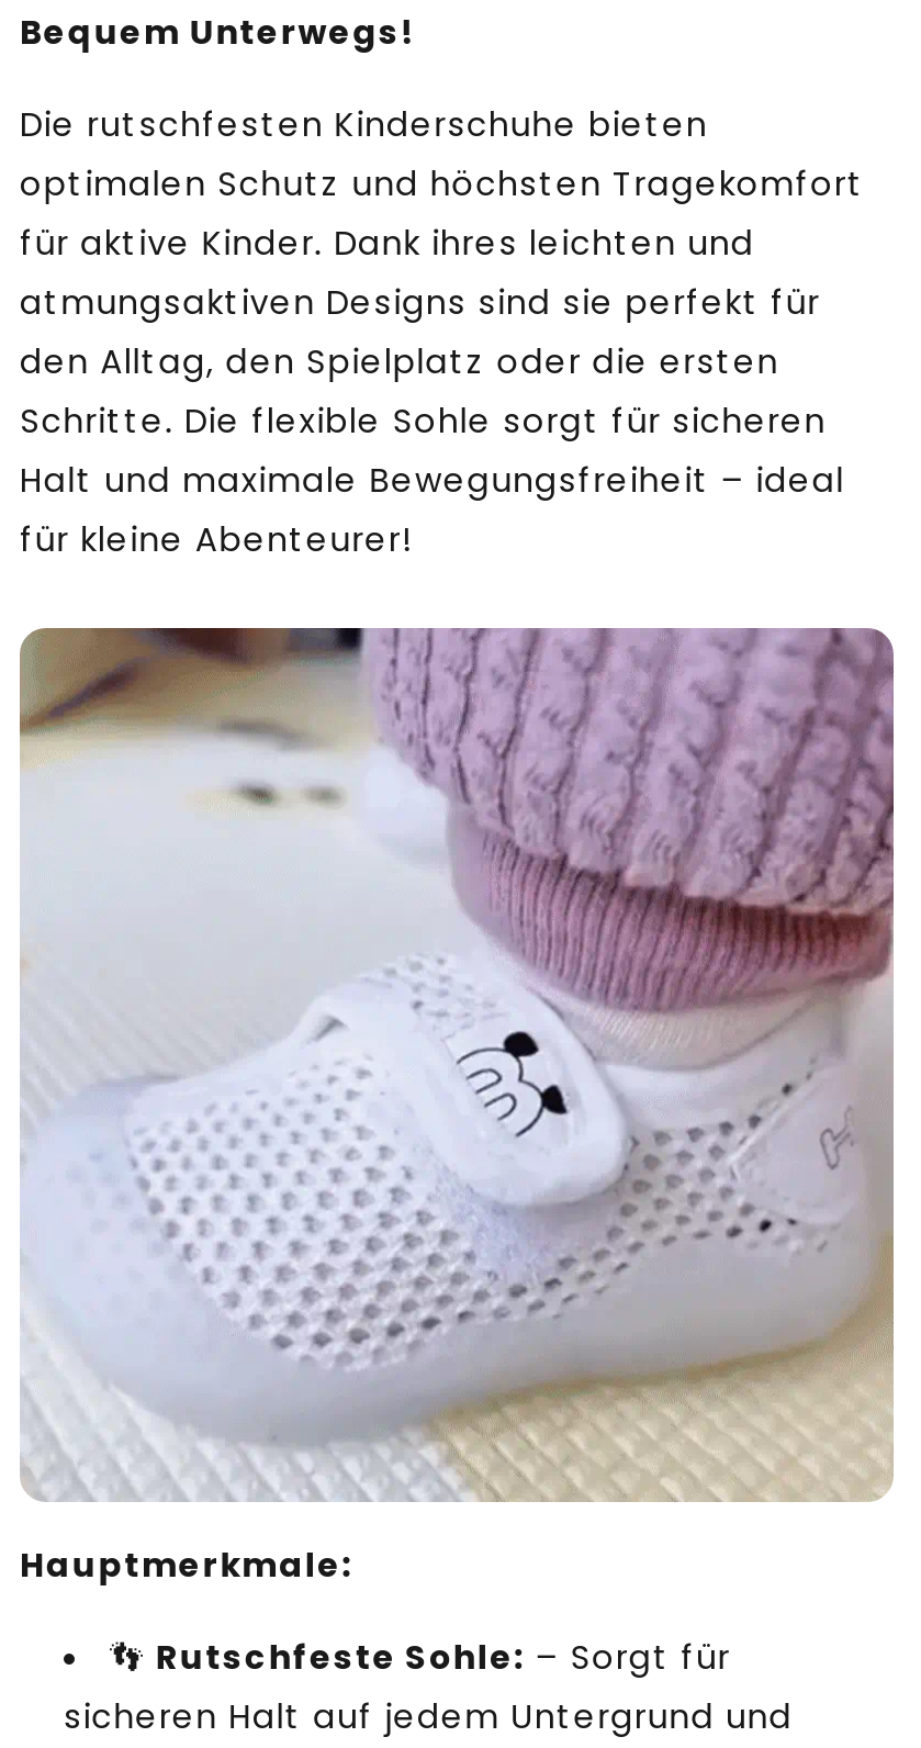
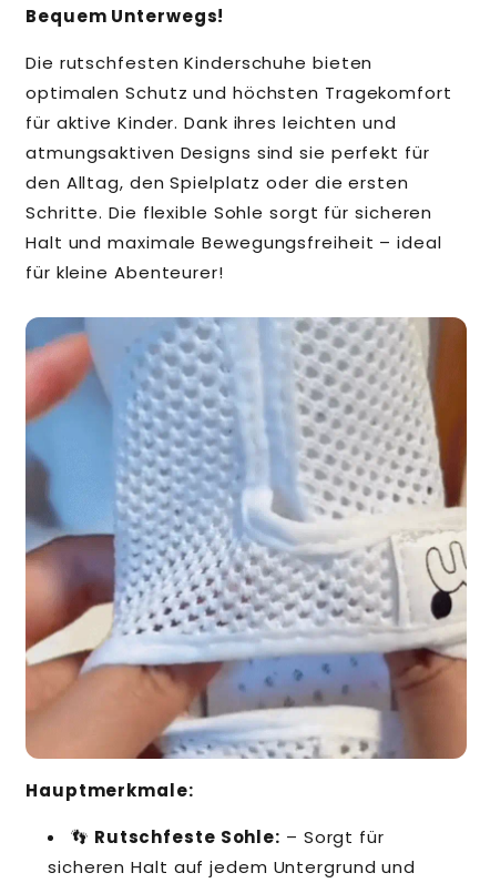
[18,626,896,1502] [image] -> [24,316,468,760] [image]

